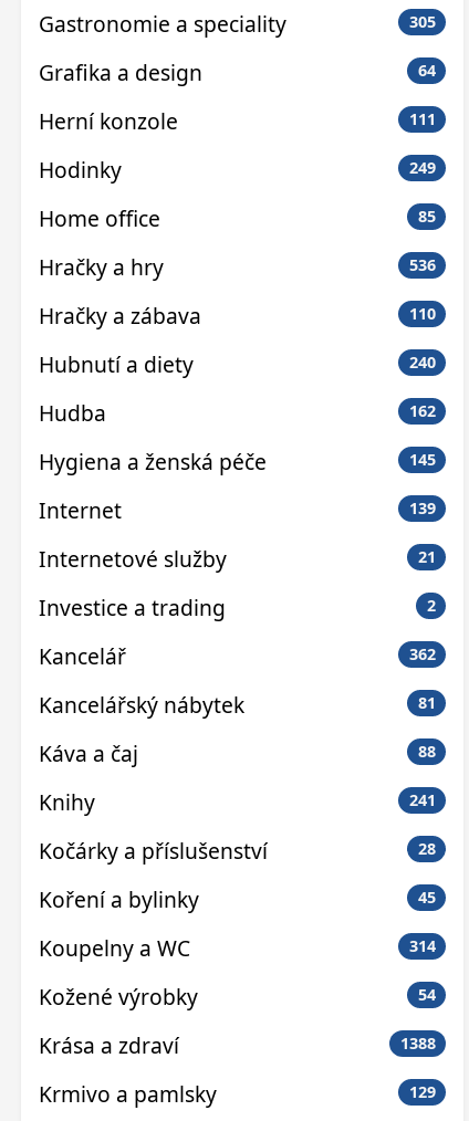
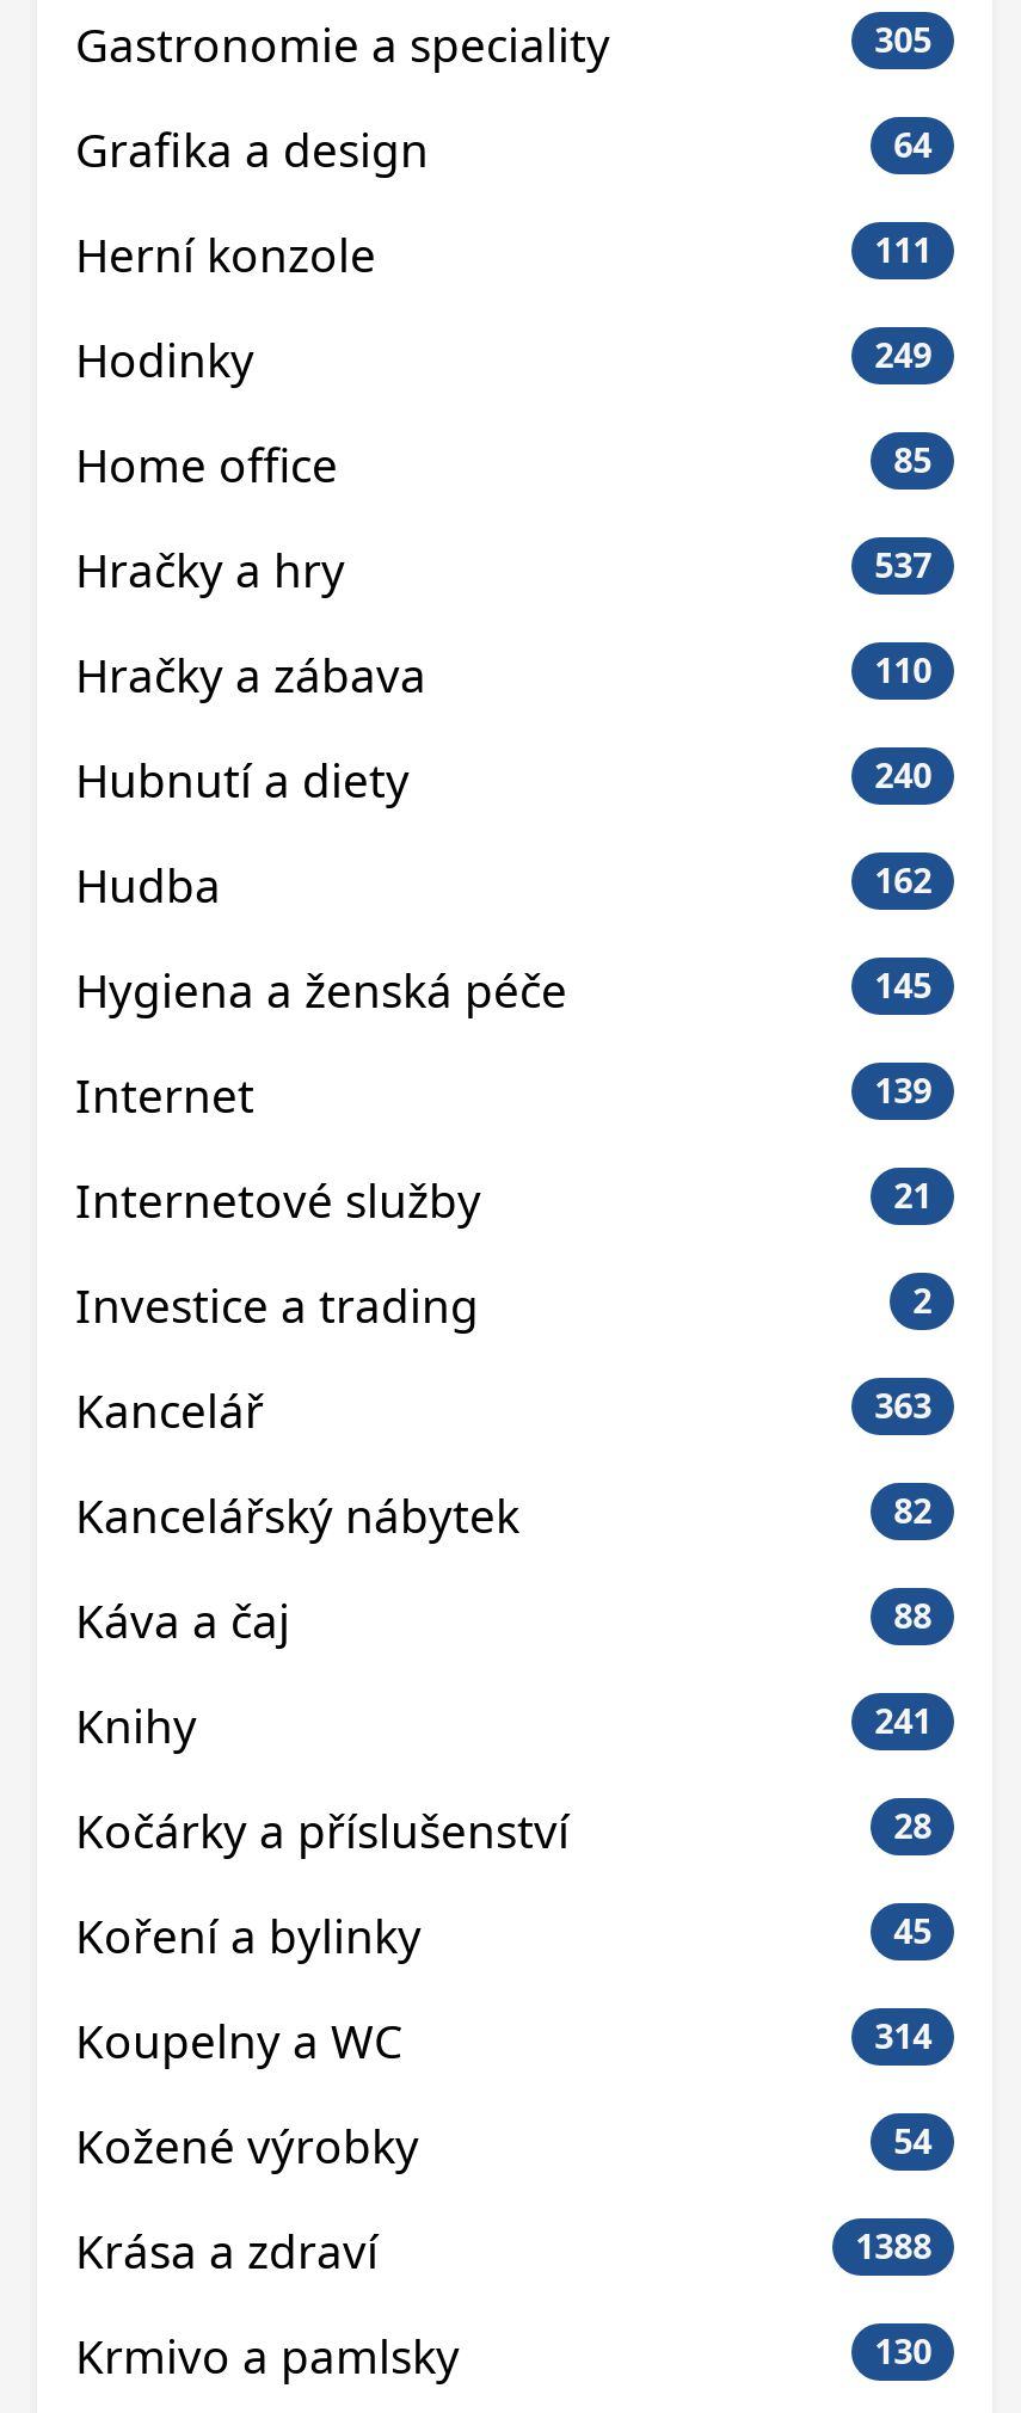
[409,255,435,276] 536 -> [874,543,932,588] 537
[409,644,435,665] 362 -> [874,1384,932,1429] 363
[418,692,435,714] 81 -> [893,1489,932,1534] 82
[409,1082,435,1103] 129 -> [874,2329,932,2375] 130

